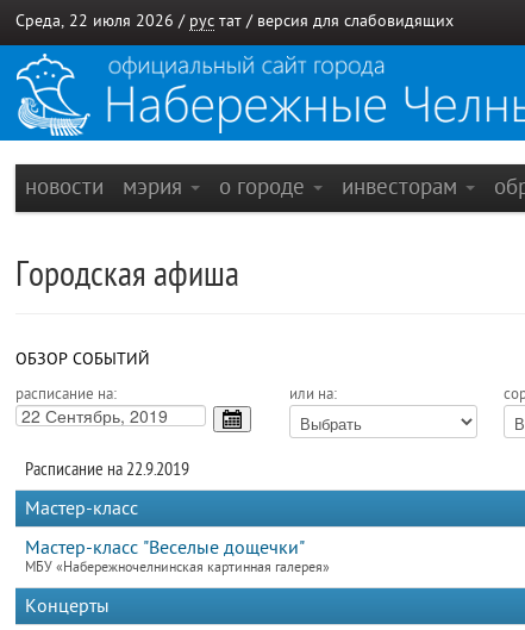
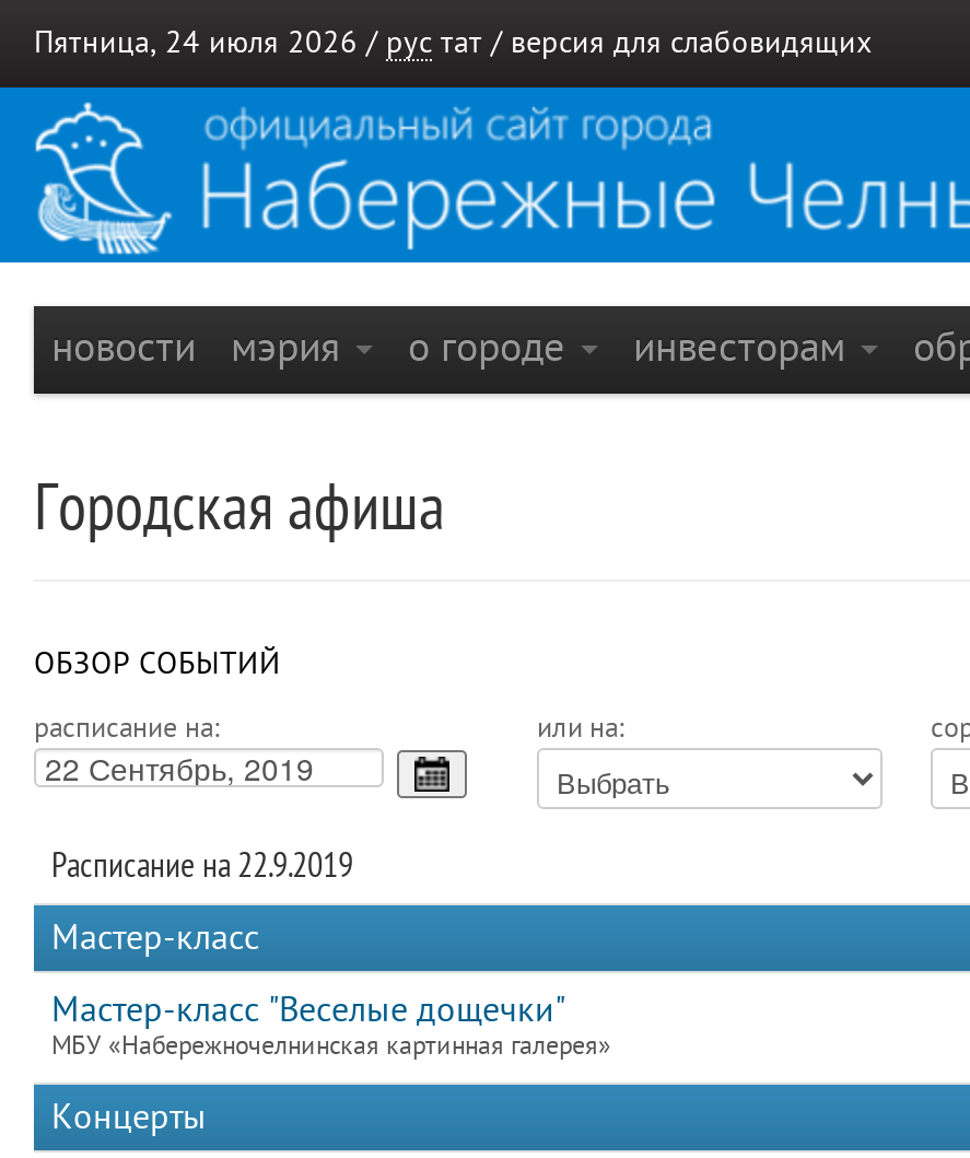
[15,12,454,30] Среда, 22 июля 2026 / рус тат / версия для слабовидящих -> [34,26,872,59] Пятница, 24 июля 2026 / рус тат / версия для слабовидящих

